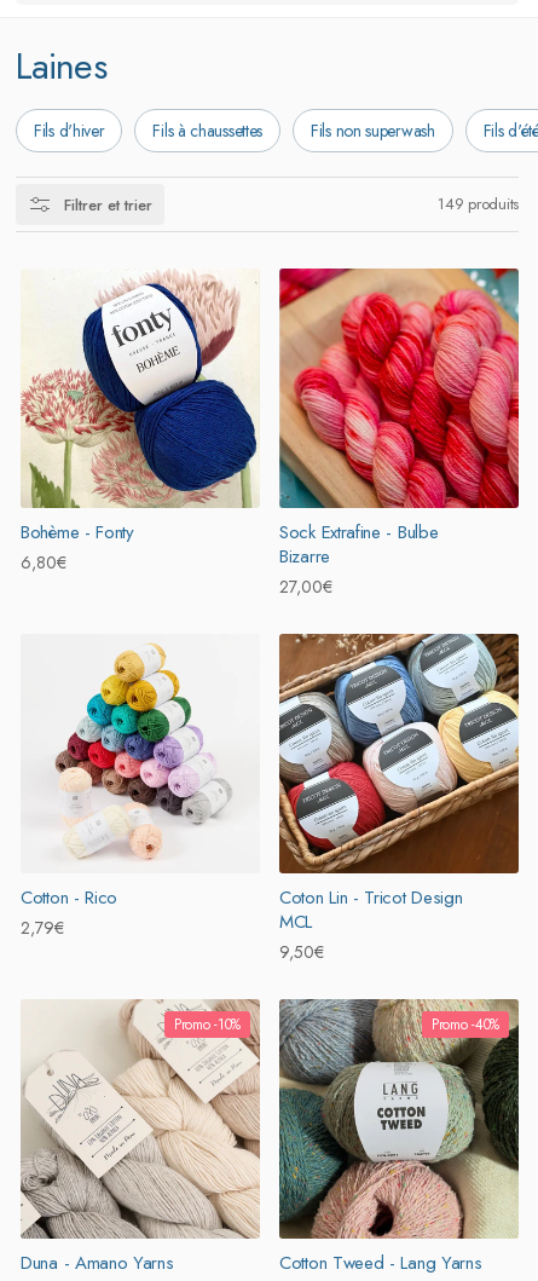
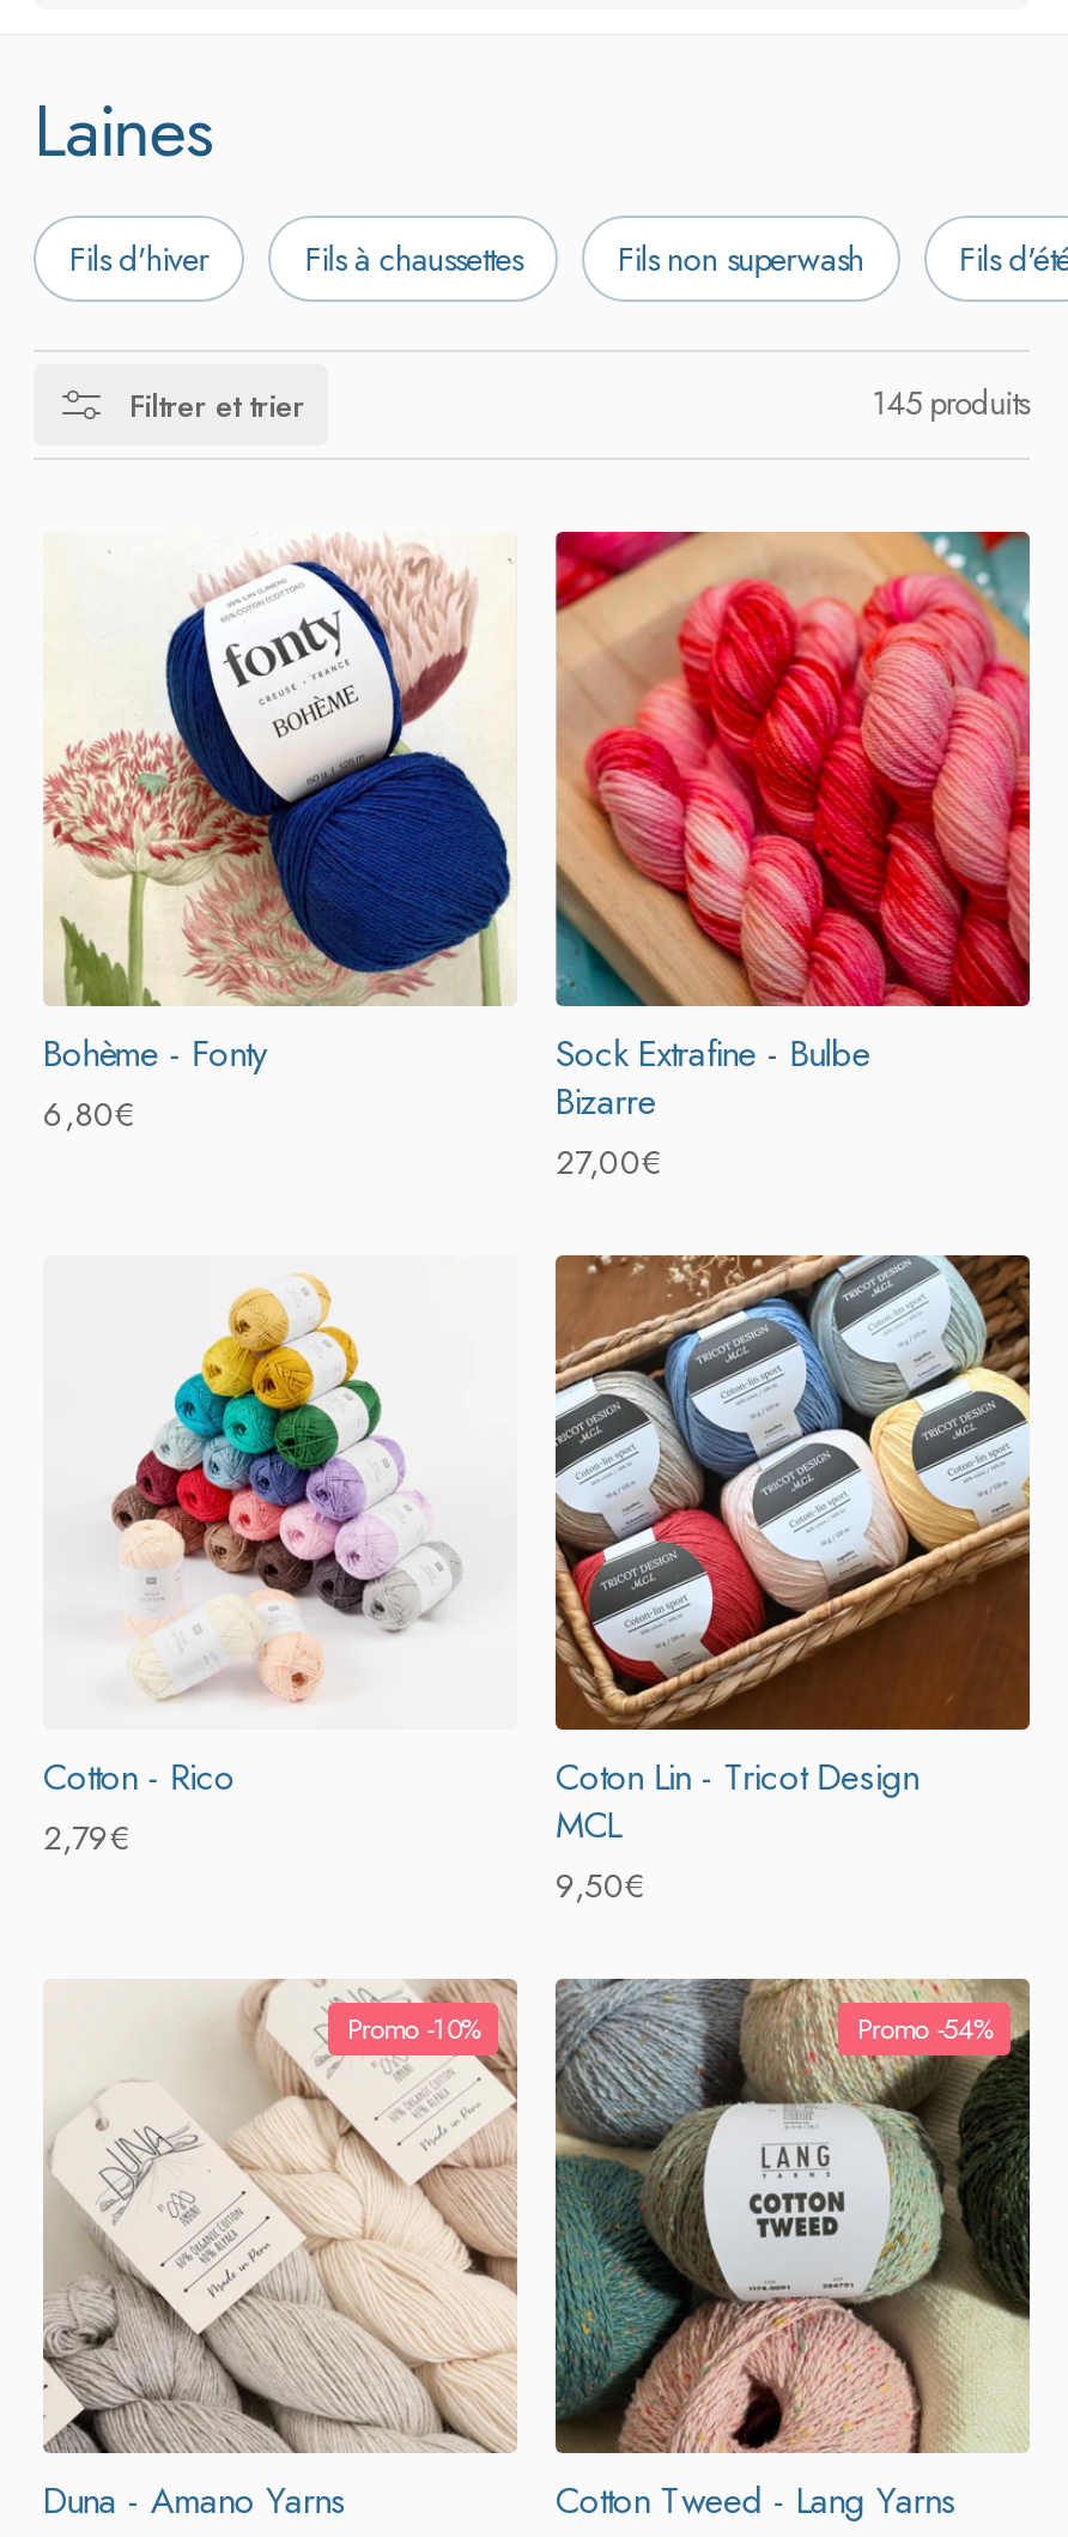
[438,193,519,216] 149 produits -> [872,382,1030,427] 145 produits
[432,1014,499,1036] Promo -40% -> [857,2009,991,2052] Promo -54%

